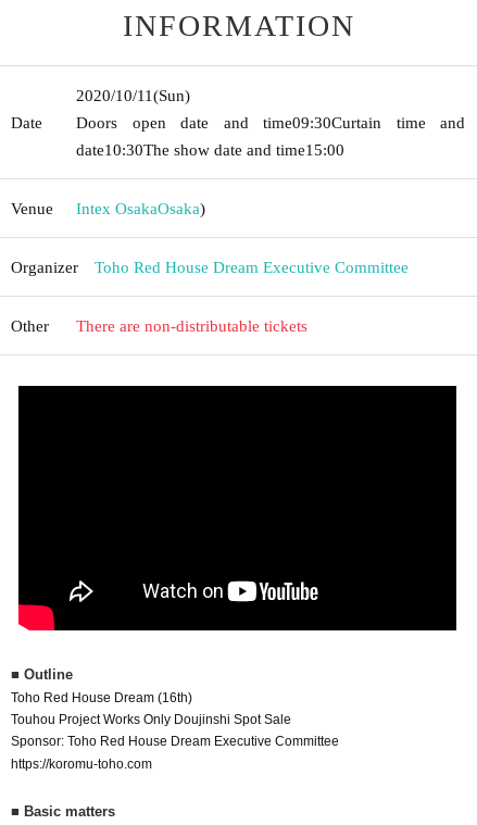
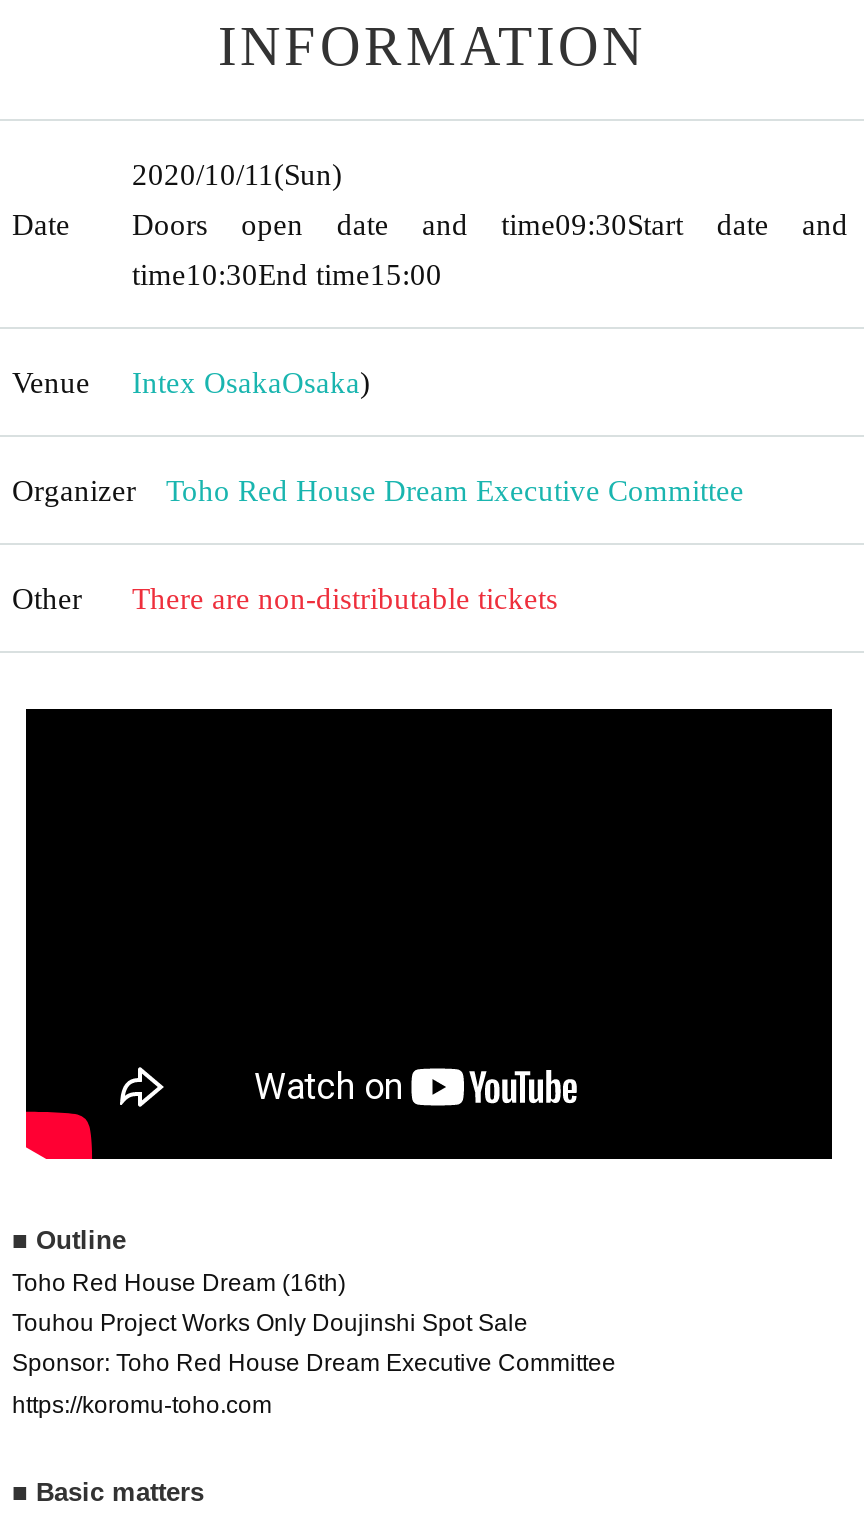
[76,114,465,131] Doors open date and time09:30Curtain time and -> [132,208,848,240] Doors open date and time09:30Start date and
[76,141,344,158] date10:30The show date and time15:00 -> [132,258,442,290] time10:30End time15:00

